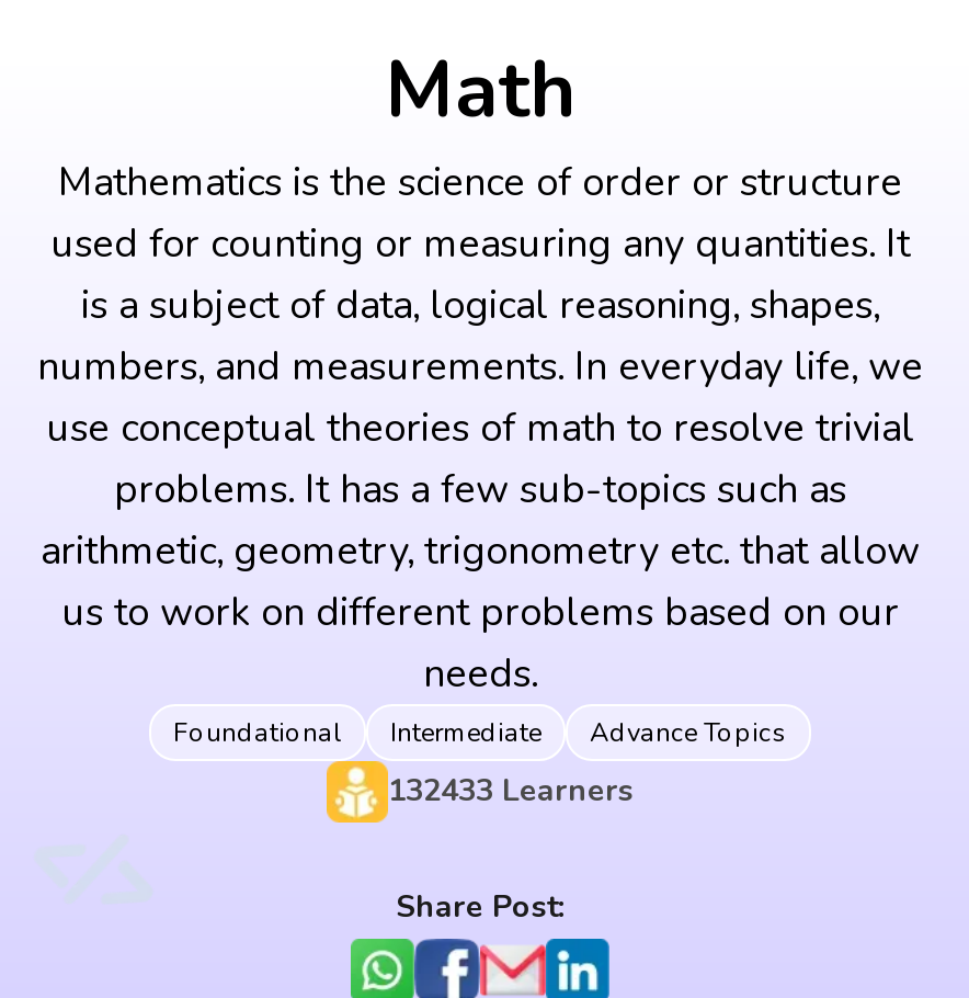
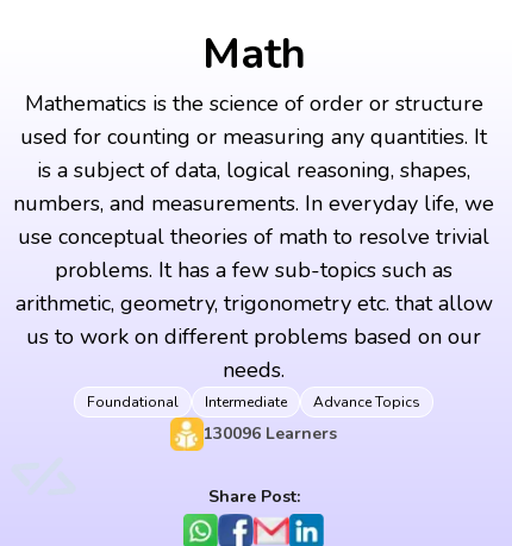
[388,769,634,811] 132433 Learners -> [204,422,337,445] 130096 Learners

